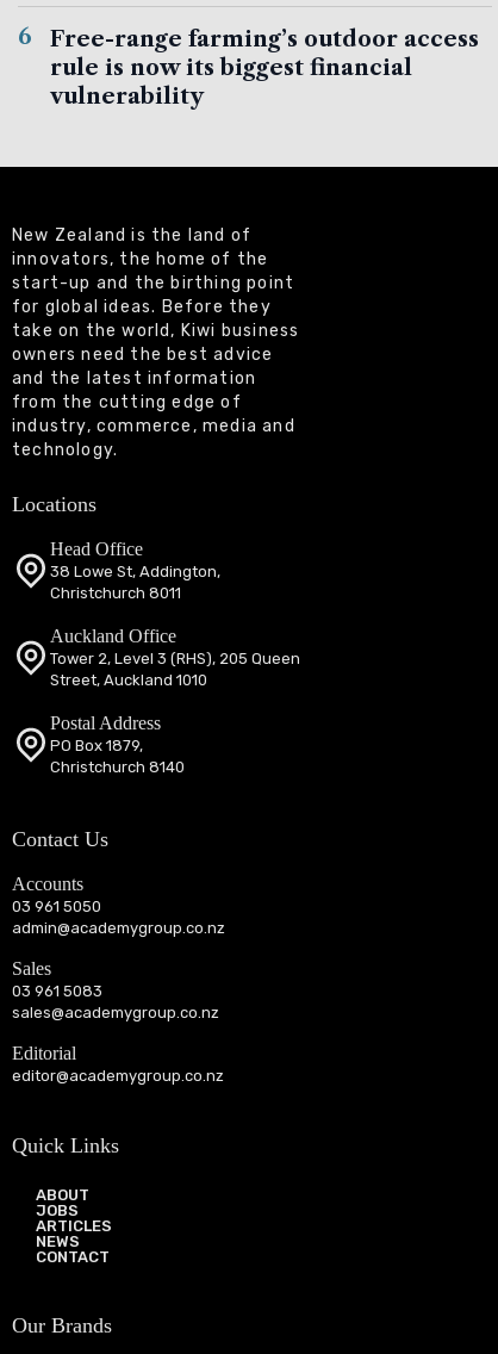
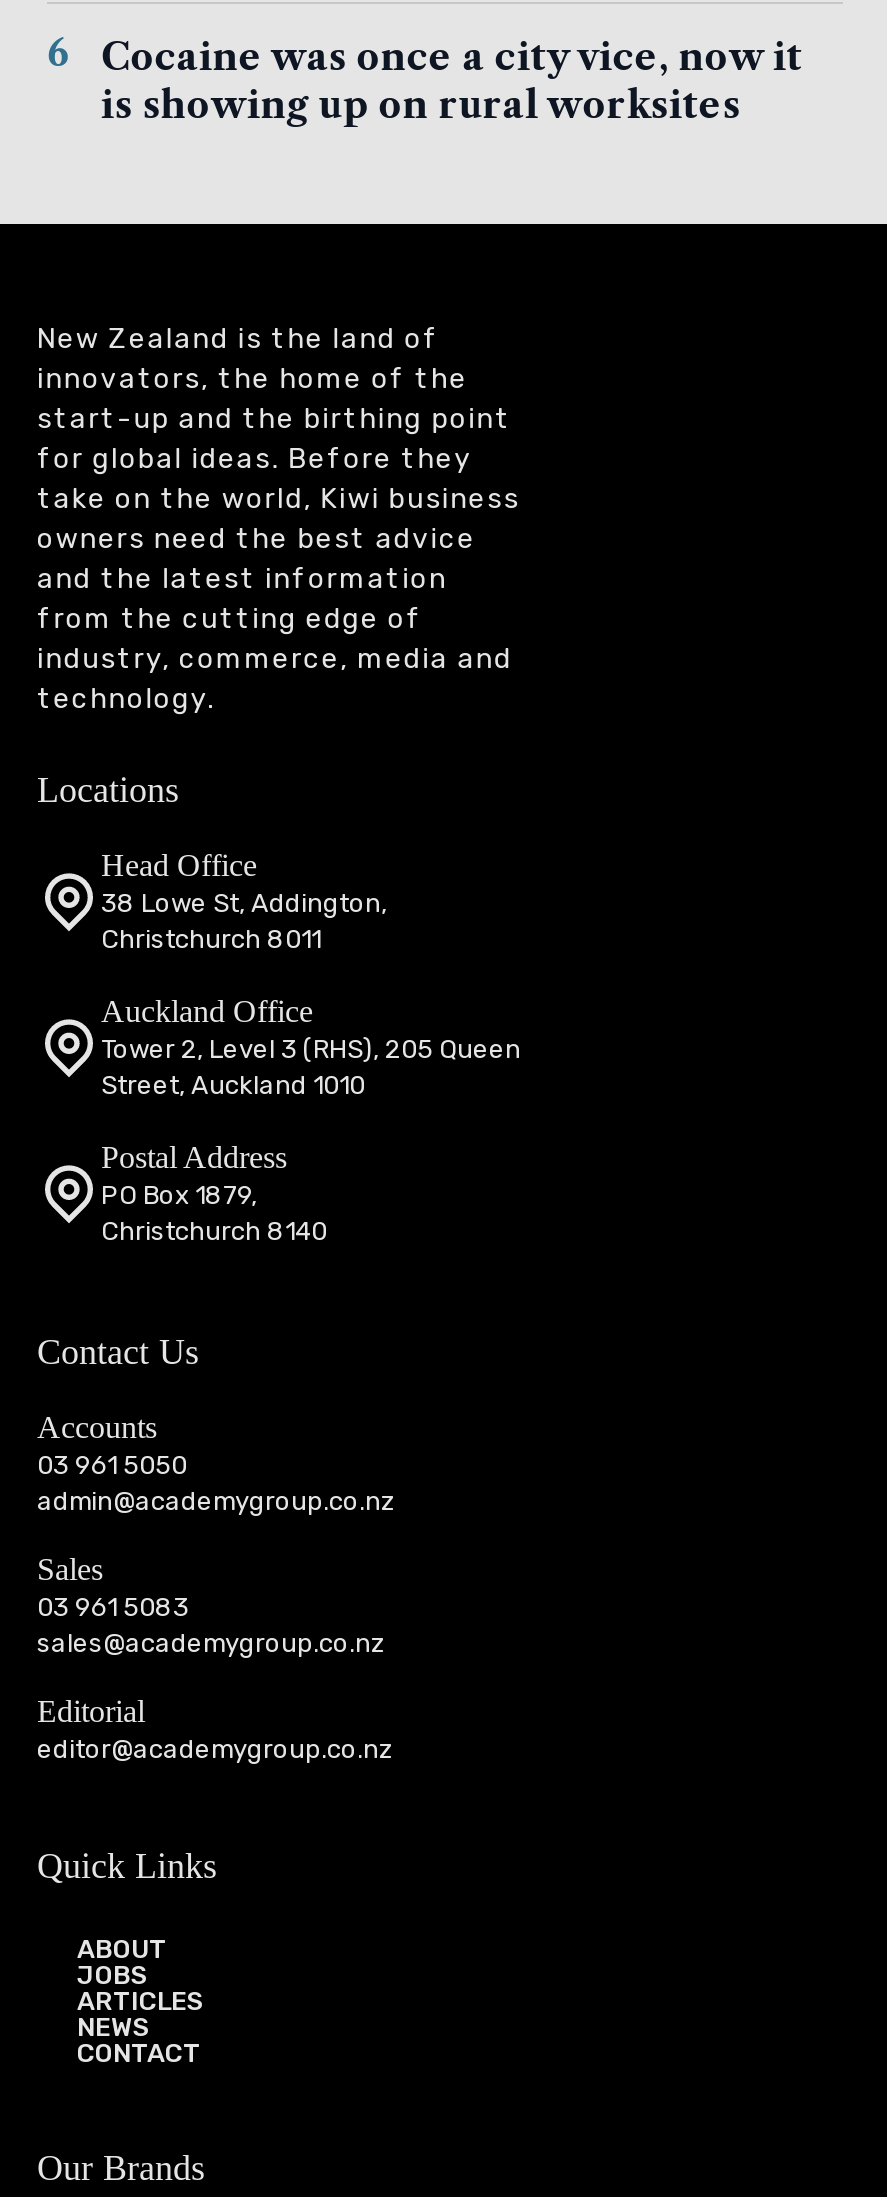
[50,26,479,110] Free-range farming’s outdoor access | rule is now its biggest financial | vulnerability -> [101,36,803,128] Cocaine was once a city vice, now it | is showing up on rural worksites

